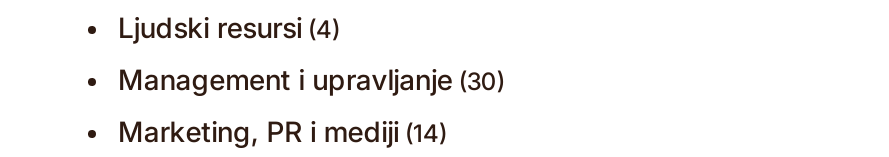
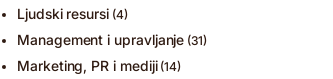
[118,62,505,96] Management i upravljanje (30) -> [17,31,207,48] Management i upravljanje (31)

